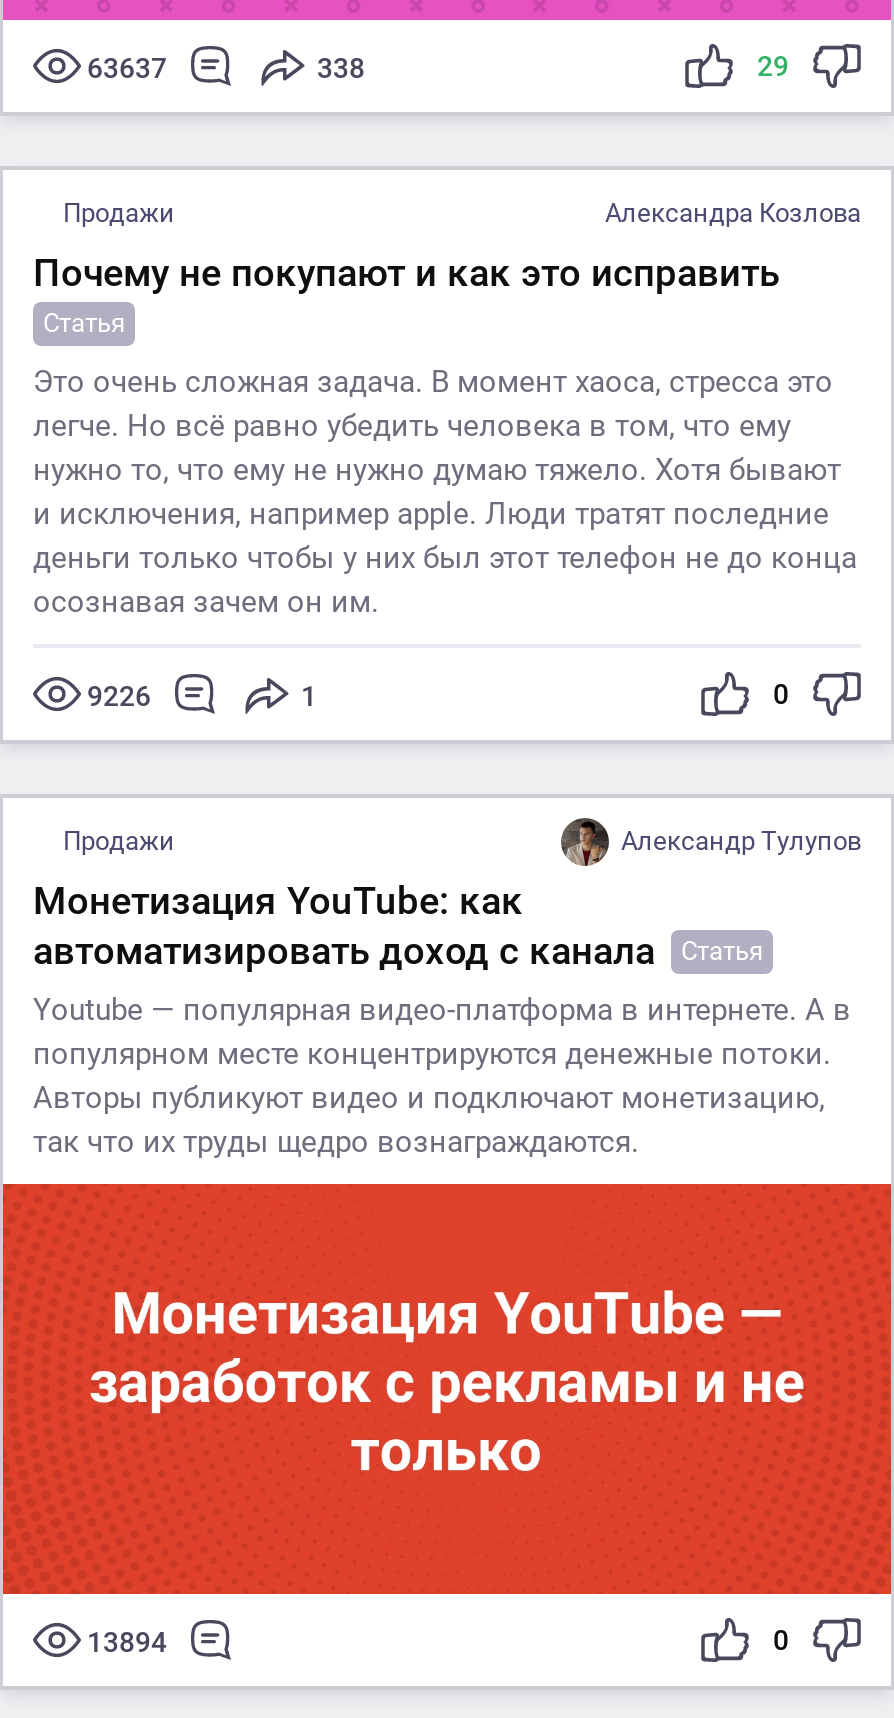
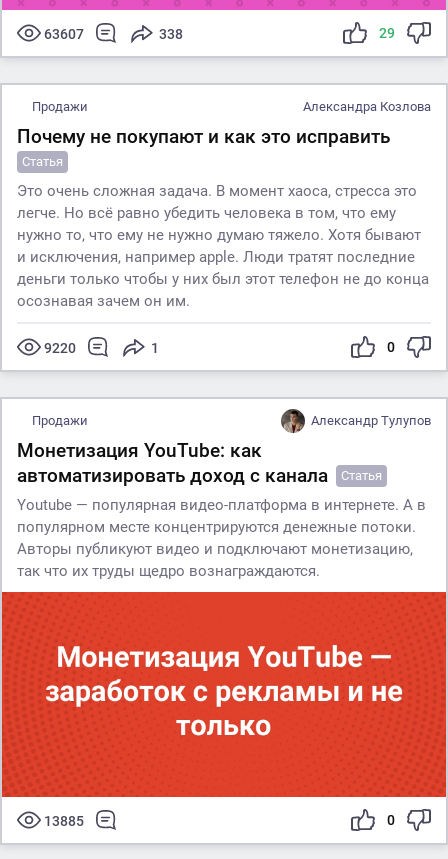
[87,52,167,84] 63637 -> [44,26,84,42] 63607
[87,680,151,712] 9226 -> [44,340,76,356] 9220
[87,1625,167,1657] 13894 -> [44,813,84,829] 13885

